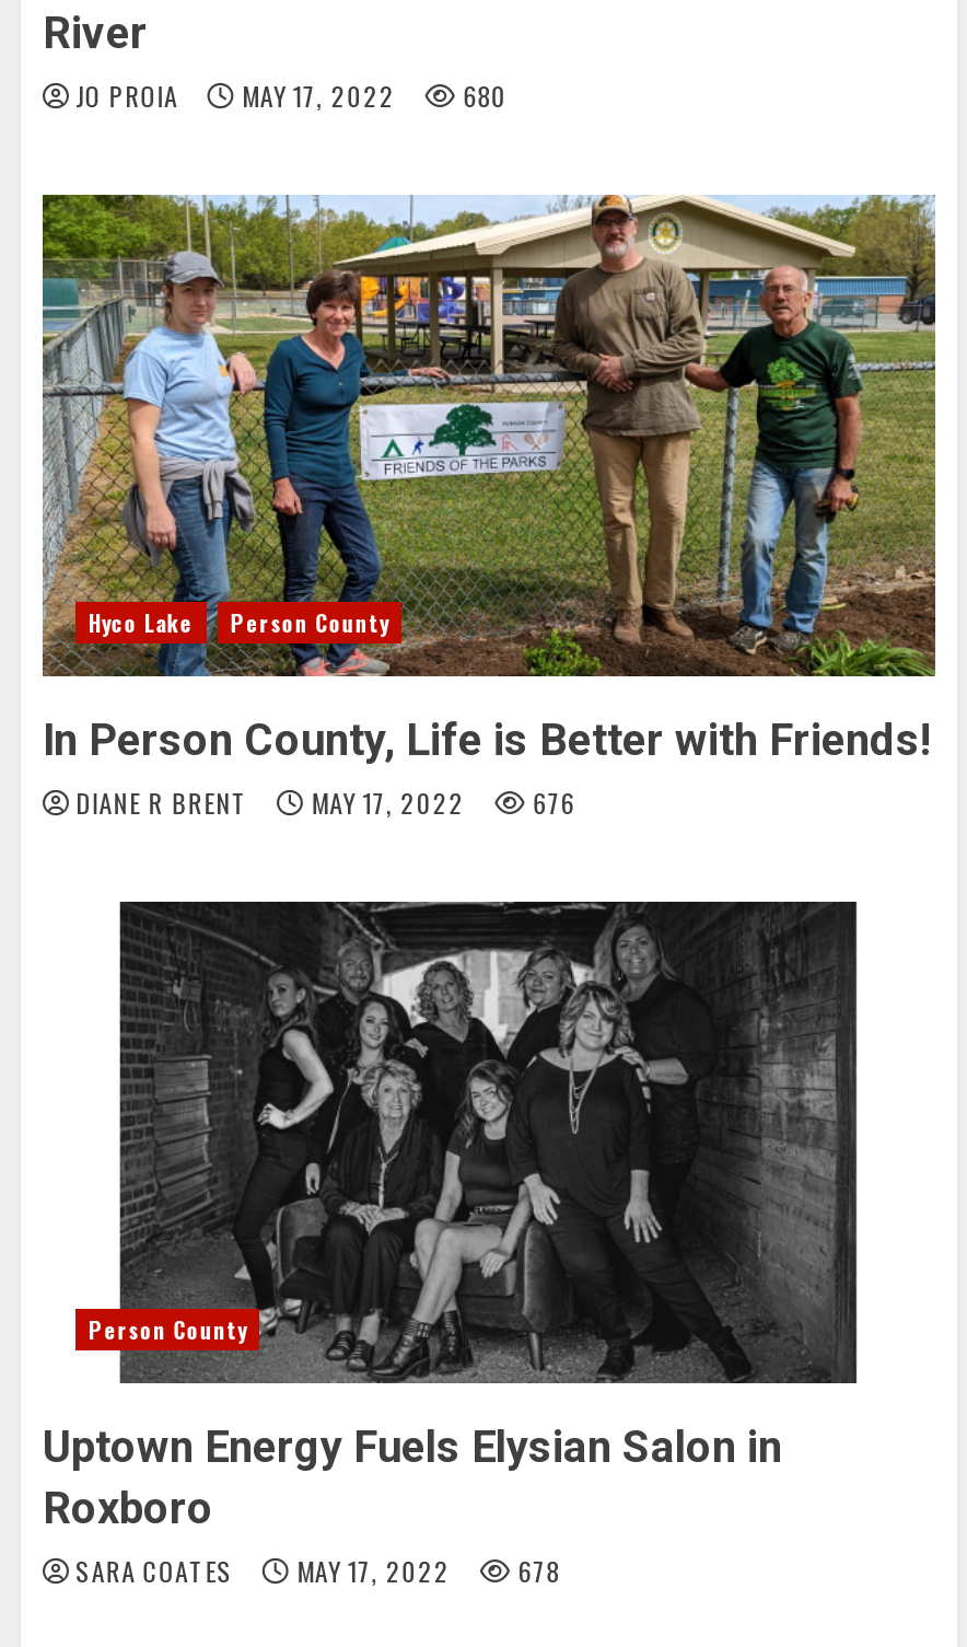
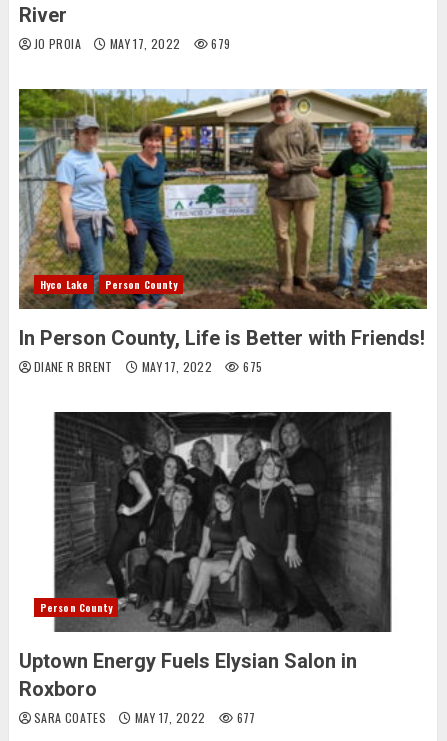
[75,76,508,114] JO PROIA MAY 17, 2022 680 -> [34,35,230,52] JO PROIA MAY 17, 2022 679
[75,783,575,821] DIANE R BRENT MAY 17, 2022 676 -> [34,358,262,375] DIANE R BRENT MAY 17, 2022 675
[75,1552,560,1589] SARA COATES MAY 17, 2022 678 -> [34,709,256,726] SARA COATES MAY 17, 2022 677

